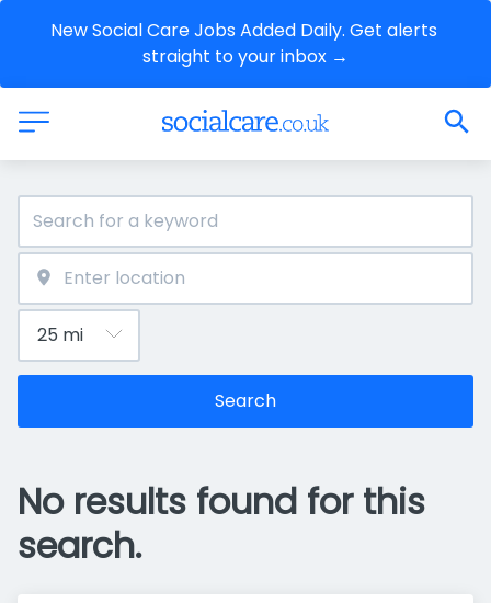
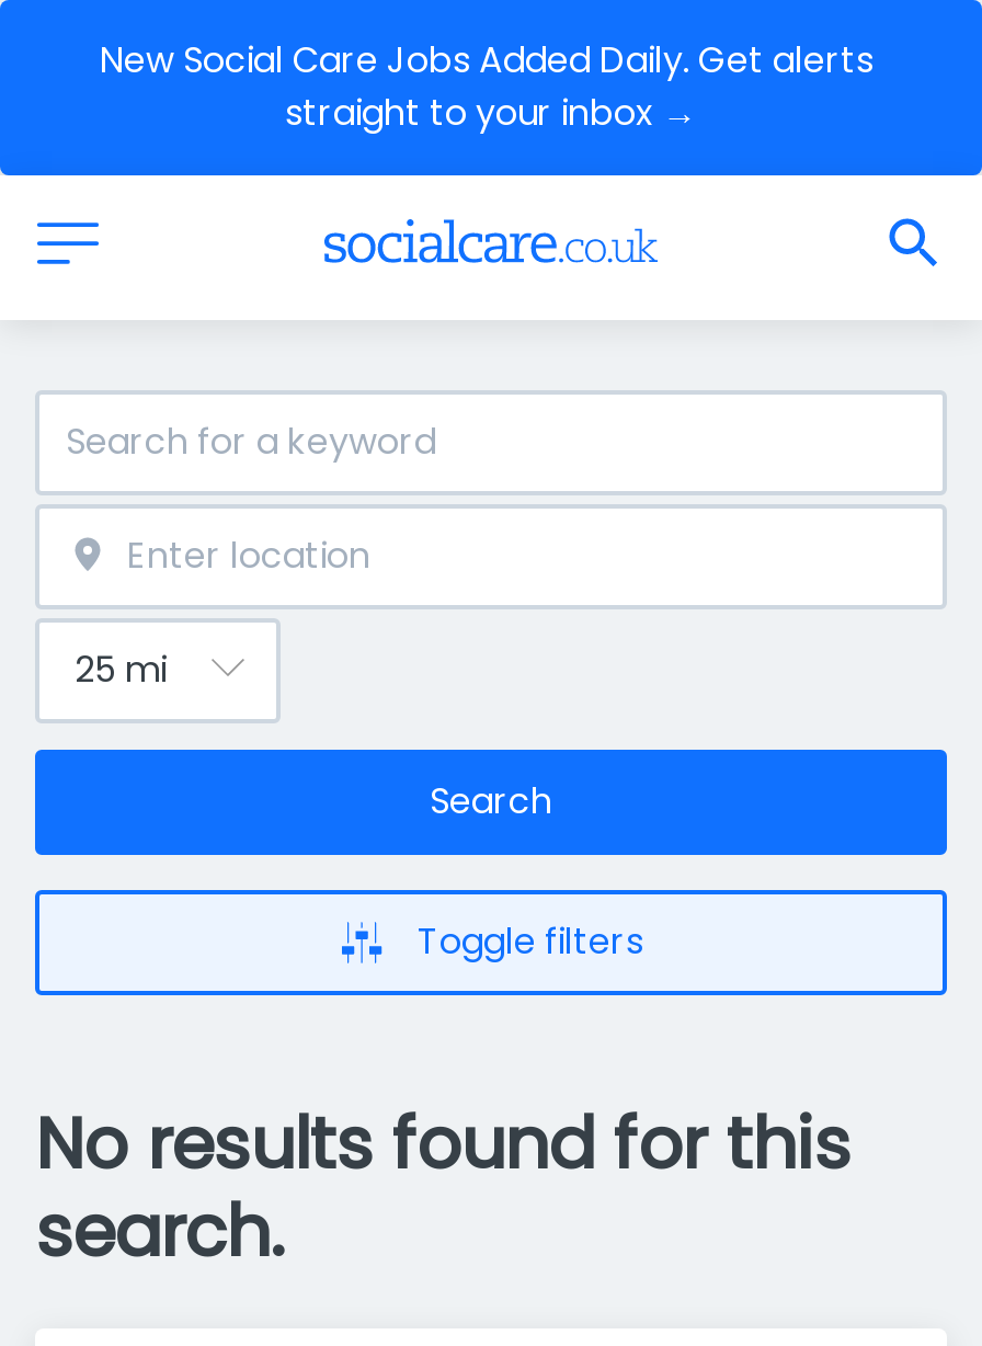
none -> [418,916,643,967] Toggle filters

